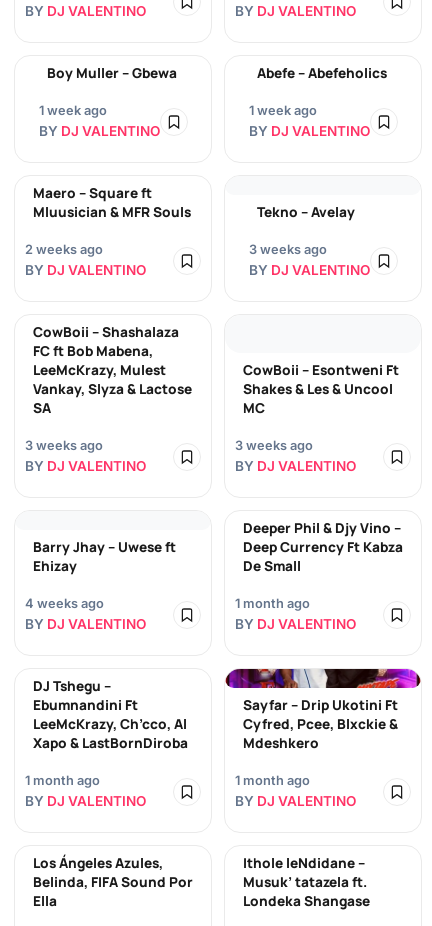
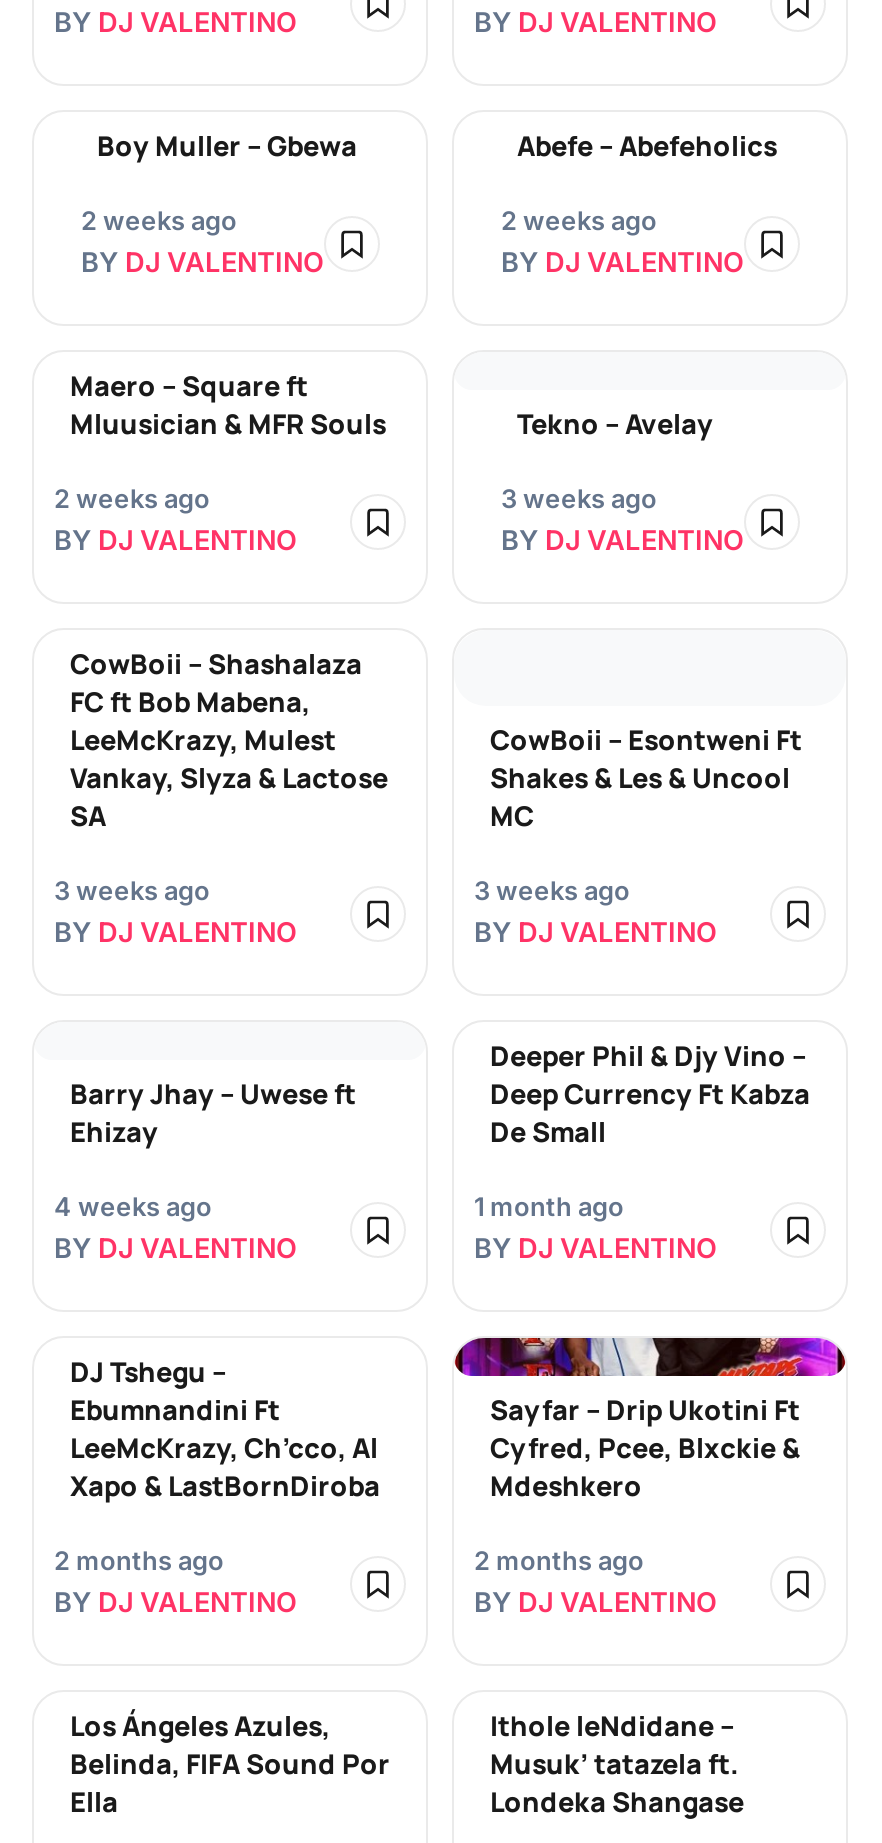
[38,103,106,118] 1 week ago -> [81,206,237,236] 2 weeks ago
[248,103,316,118] 1 week ago -> [501,206,657,236] 2 weeks ago
[25,773,100,788] 1 month ago -> [54,1546,224,1576] 2 months ago
[235,773,310,788] 1 month ago -> [474,1546,644,1576] 2 months ago

